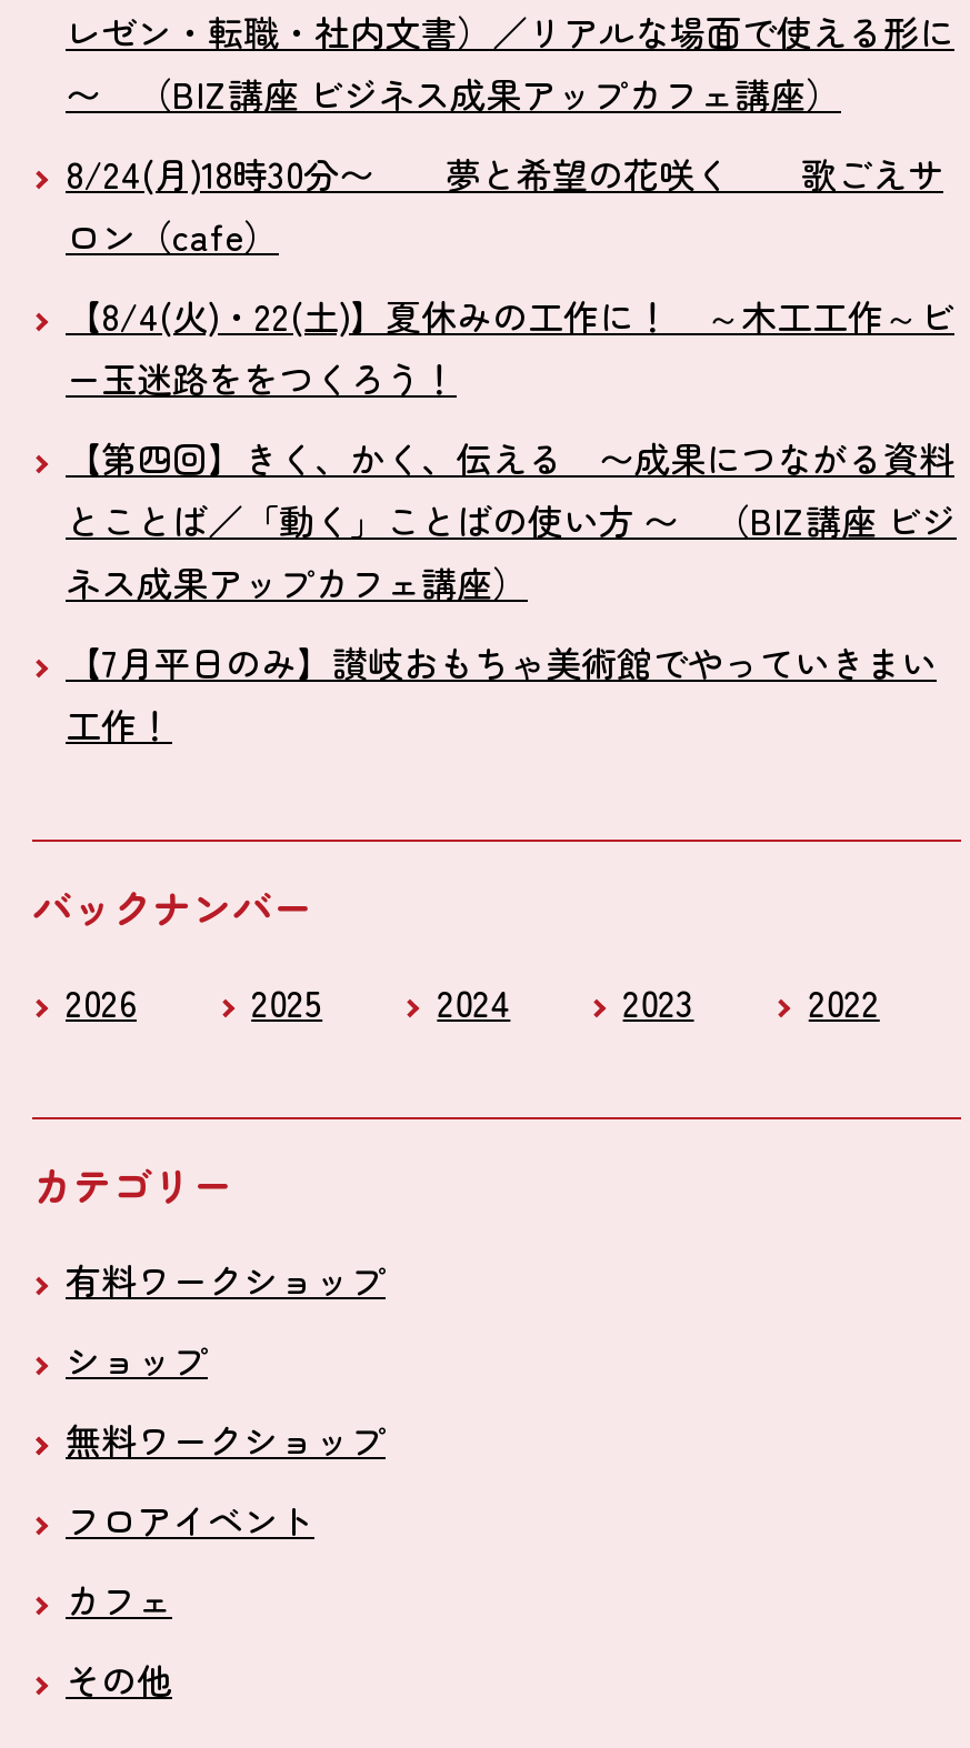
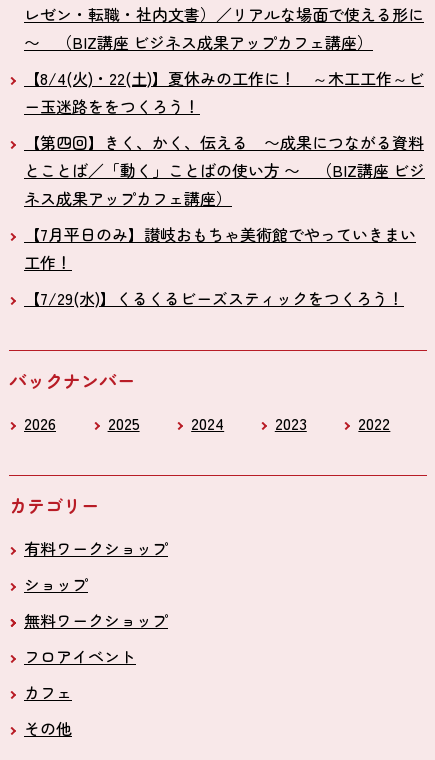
[66,147,943,262] 8/24(月)18時30分〜 夢と希望の花咲く 歌ごえサ | ロン（cafe） -> none
moved [66,289,957,751] -> [24,66,425,274]: 【8/4(火)・22(土)】夏休みの工作に！ ～木工工作～ビ | ー玉迷路ををつくろう！ | 【第四回】きく、かく、伝える 〜成果につながる資料 | とことば／「動く」ことばの使い方 〜 （BIZ講座 ビジ | ネス成果アップカフェ講座） | 【7月平日のみ】讃岐おもちゃ美術館でやっていきまい | 工作！
none -> [24,286,404,310] 【7/29(水)】くるくるビーズスティックをつくろう！

